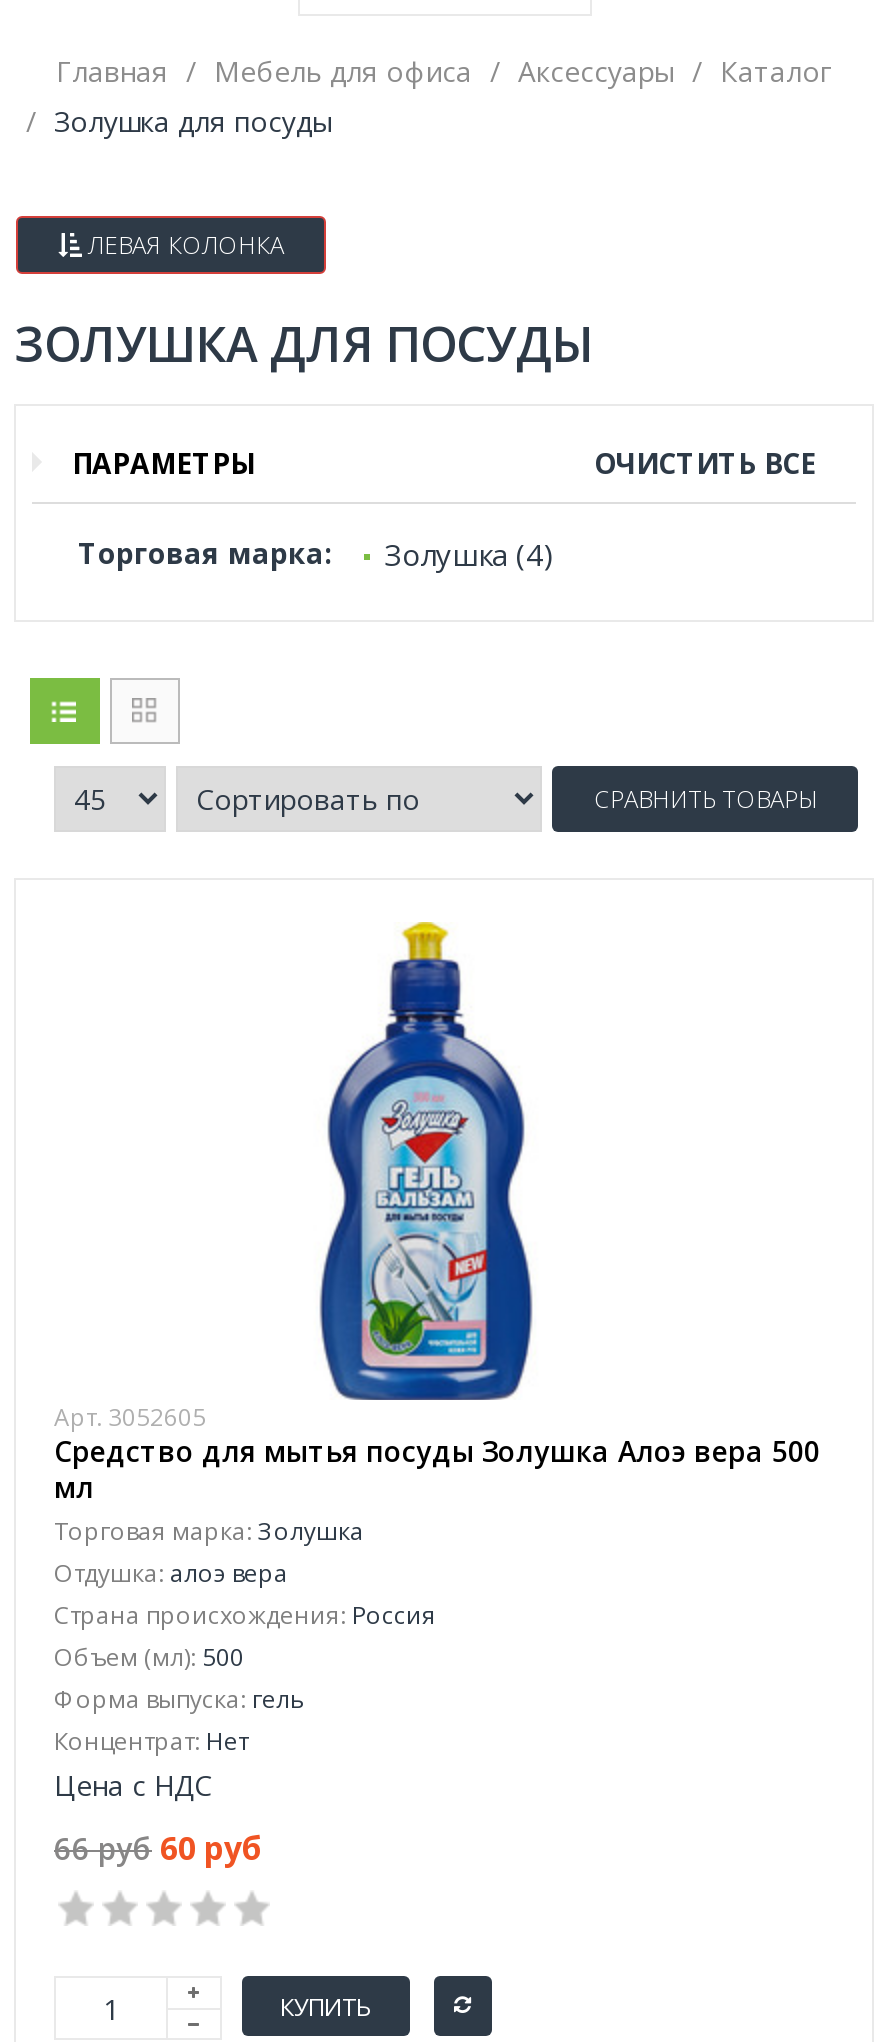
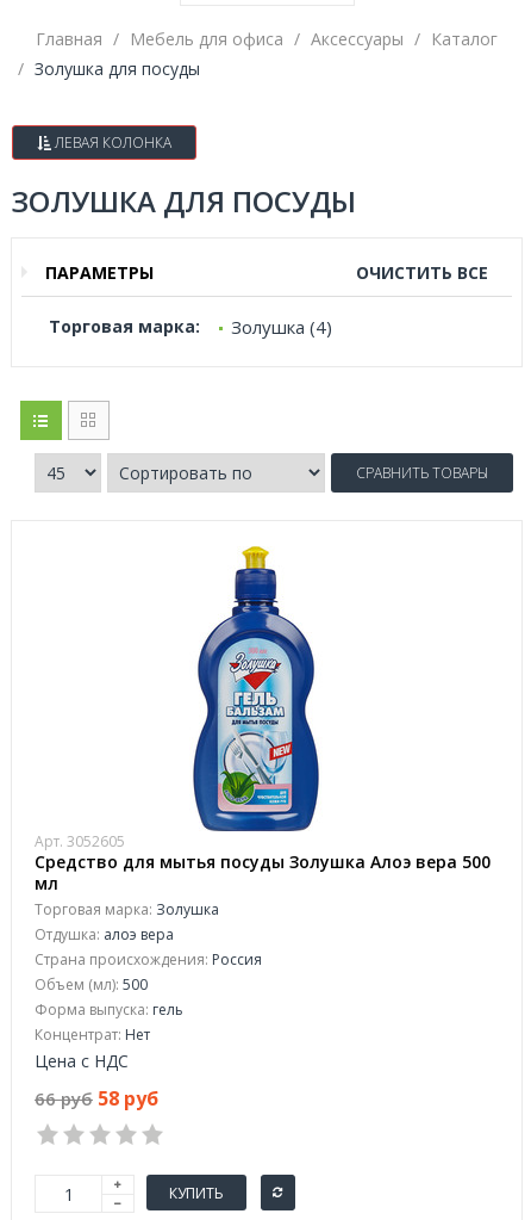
[54,1826,262,1870] 66 руб 60 руб -> [35,1085,158,1111] 66 руб 58 руб

